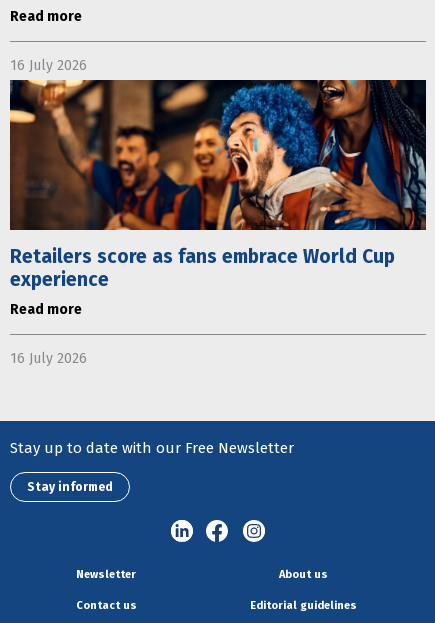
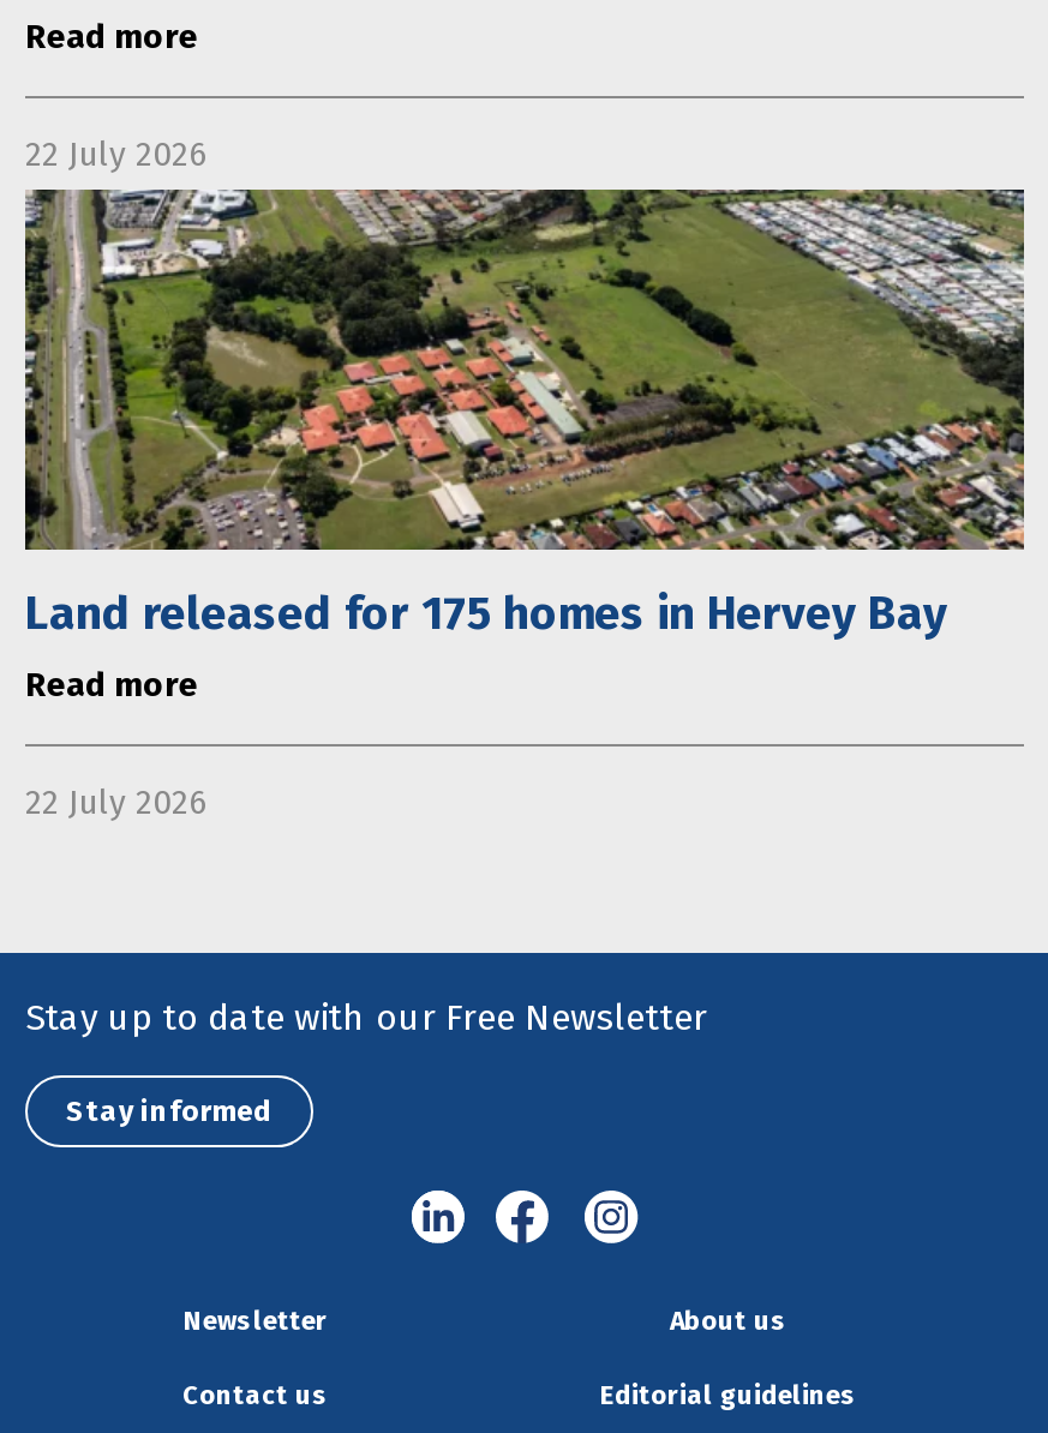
[10,57,87,74] 16 July 2026 -> [25,133,208,174] 22 July 2026
[10,79,427,291] [image] | Retailers score as fans embrace World Cup | experience -> [23,187,1026,640] [image] | Land released for 175 homes in Hervey Bay
[10,350,87,367] 16 July 2026 -> [25,782,208,822] 22 July 2026

